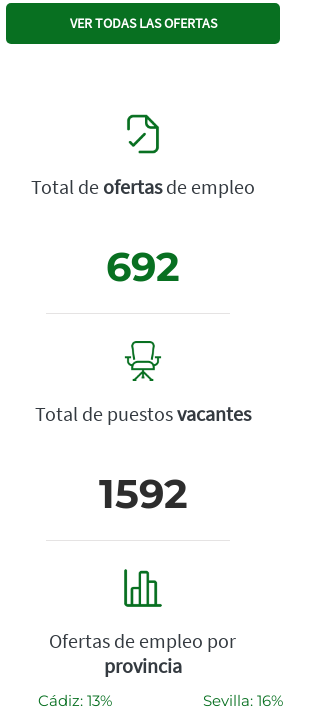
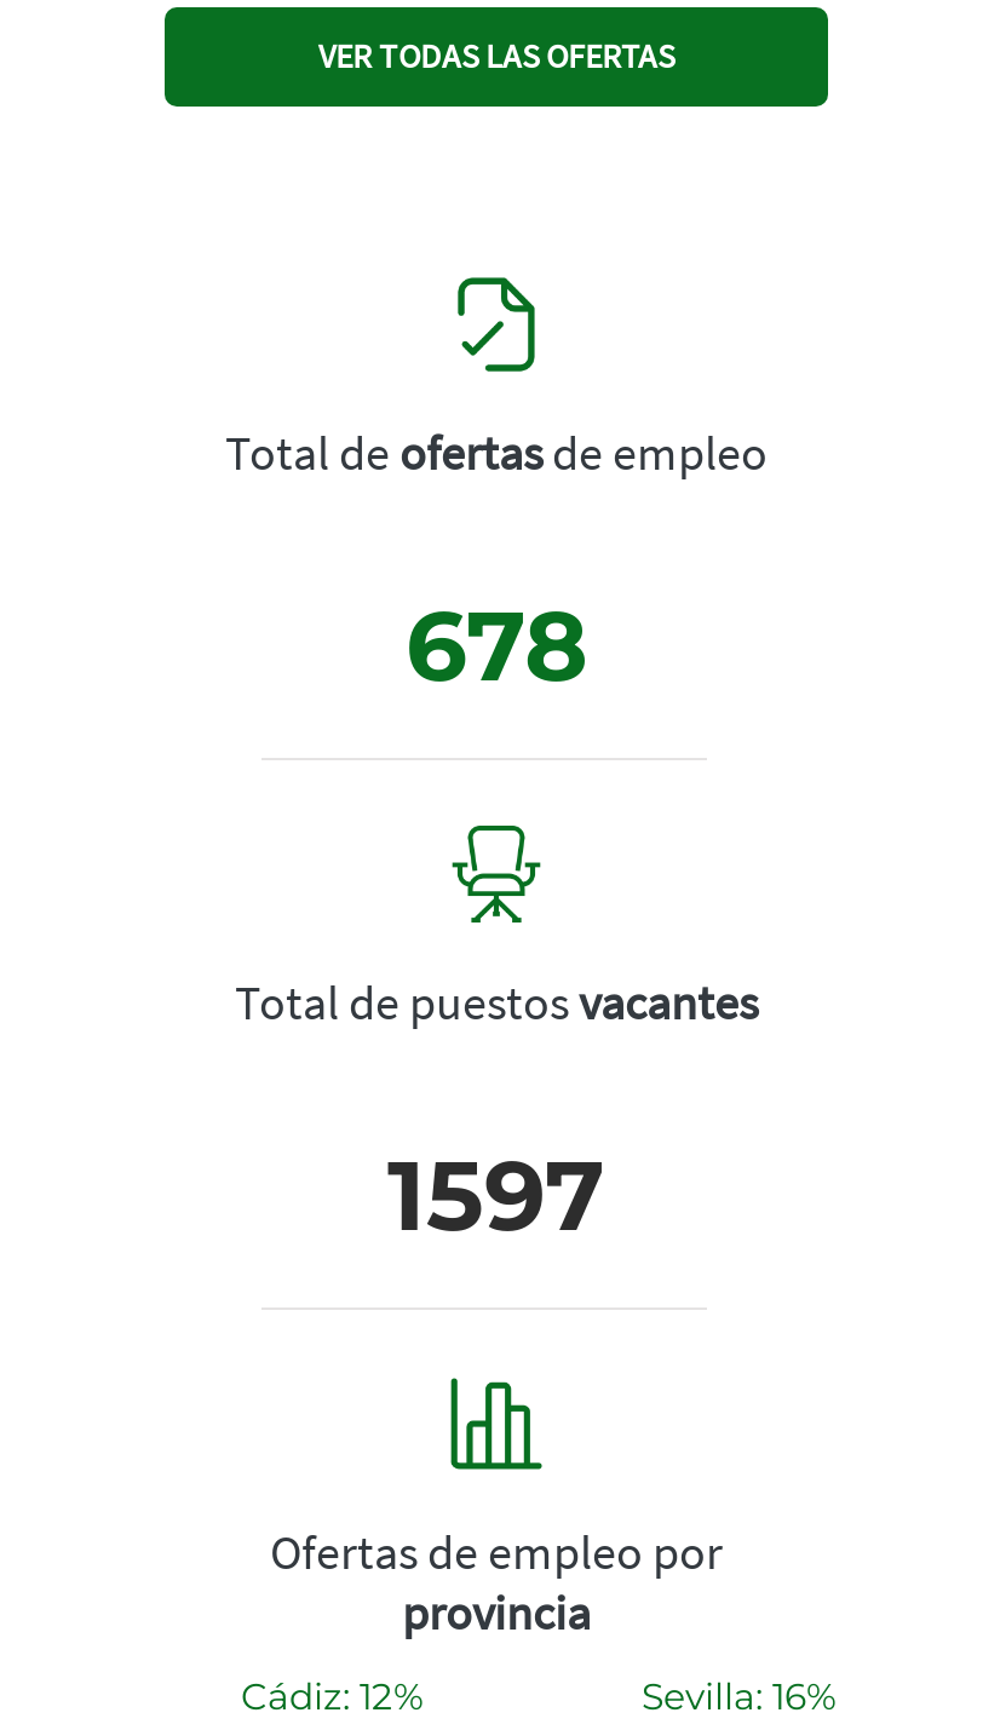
[106,242,180,291] 692 -> [406,586,587,705] 678
[98,469,187,518] 1592 -> [387,1136,605,1255] 1597
[38,691,112,710] Cádiz: 13% -> [241,1674,422,1720] Cádiz: 12%

